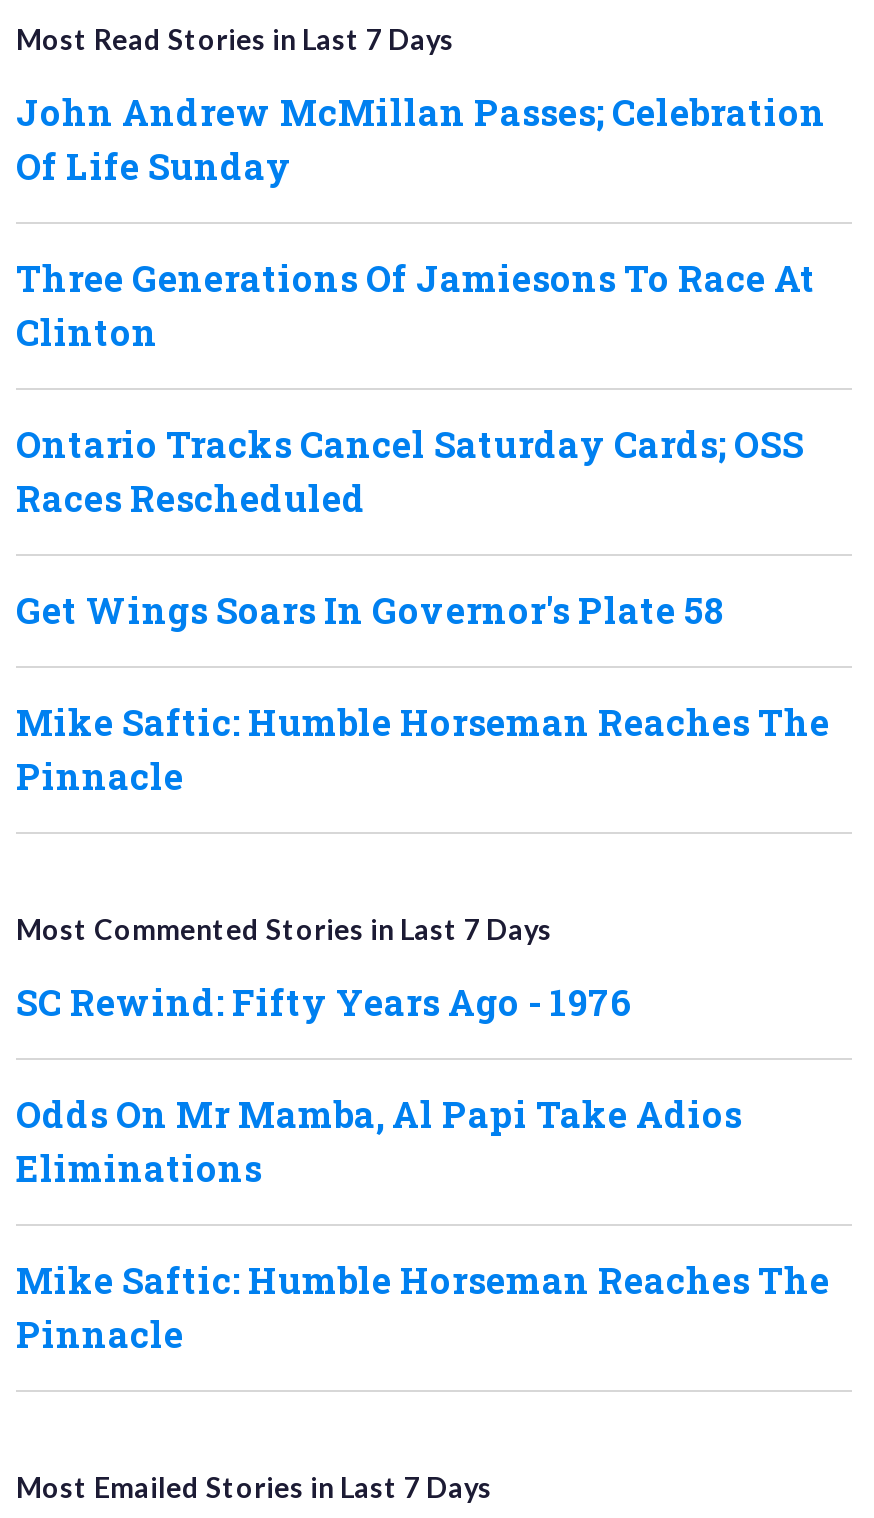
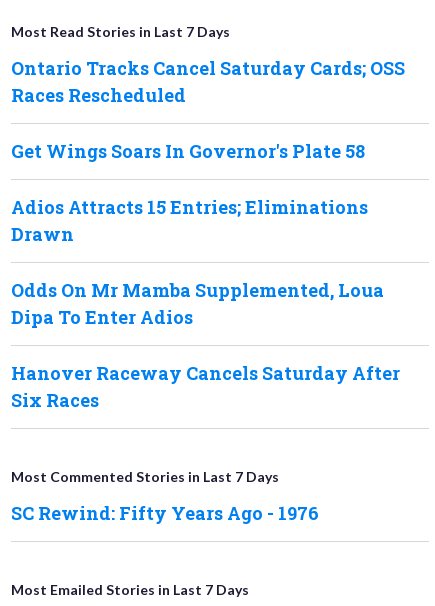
[16,88,826,356] John Andrew McMillan Passes; Celebration | Of Life Sunday | Three Generations Of Jamiesons To Race At | Clinton -> none
[16,698,830,800] Mike Saftic: Humble Horseman Reaches The | Pinnacle -> [11,195,400,412] Adios Attracts 15 Entries; Eliminations | Drawn | Odds On Mr Mamba Supplemented, Loua | Dipa To Enter Adios | Hanover Raceway Cancels Saturday After | Six Races
[16,1090,830,1358] Odds On Mr Mamba, Al Papi Take Adios | Eliminations | Mike Saftic: Humble Horseman Reaches The | Pinnacle -> none

